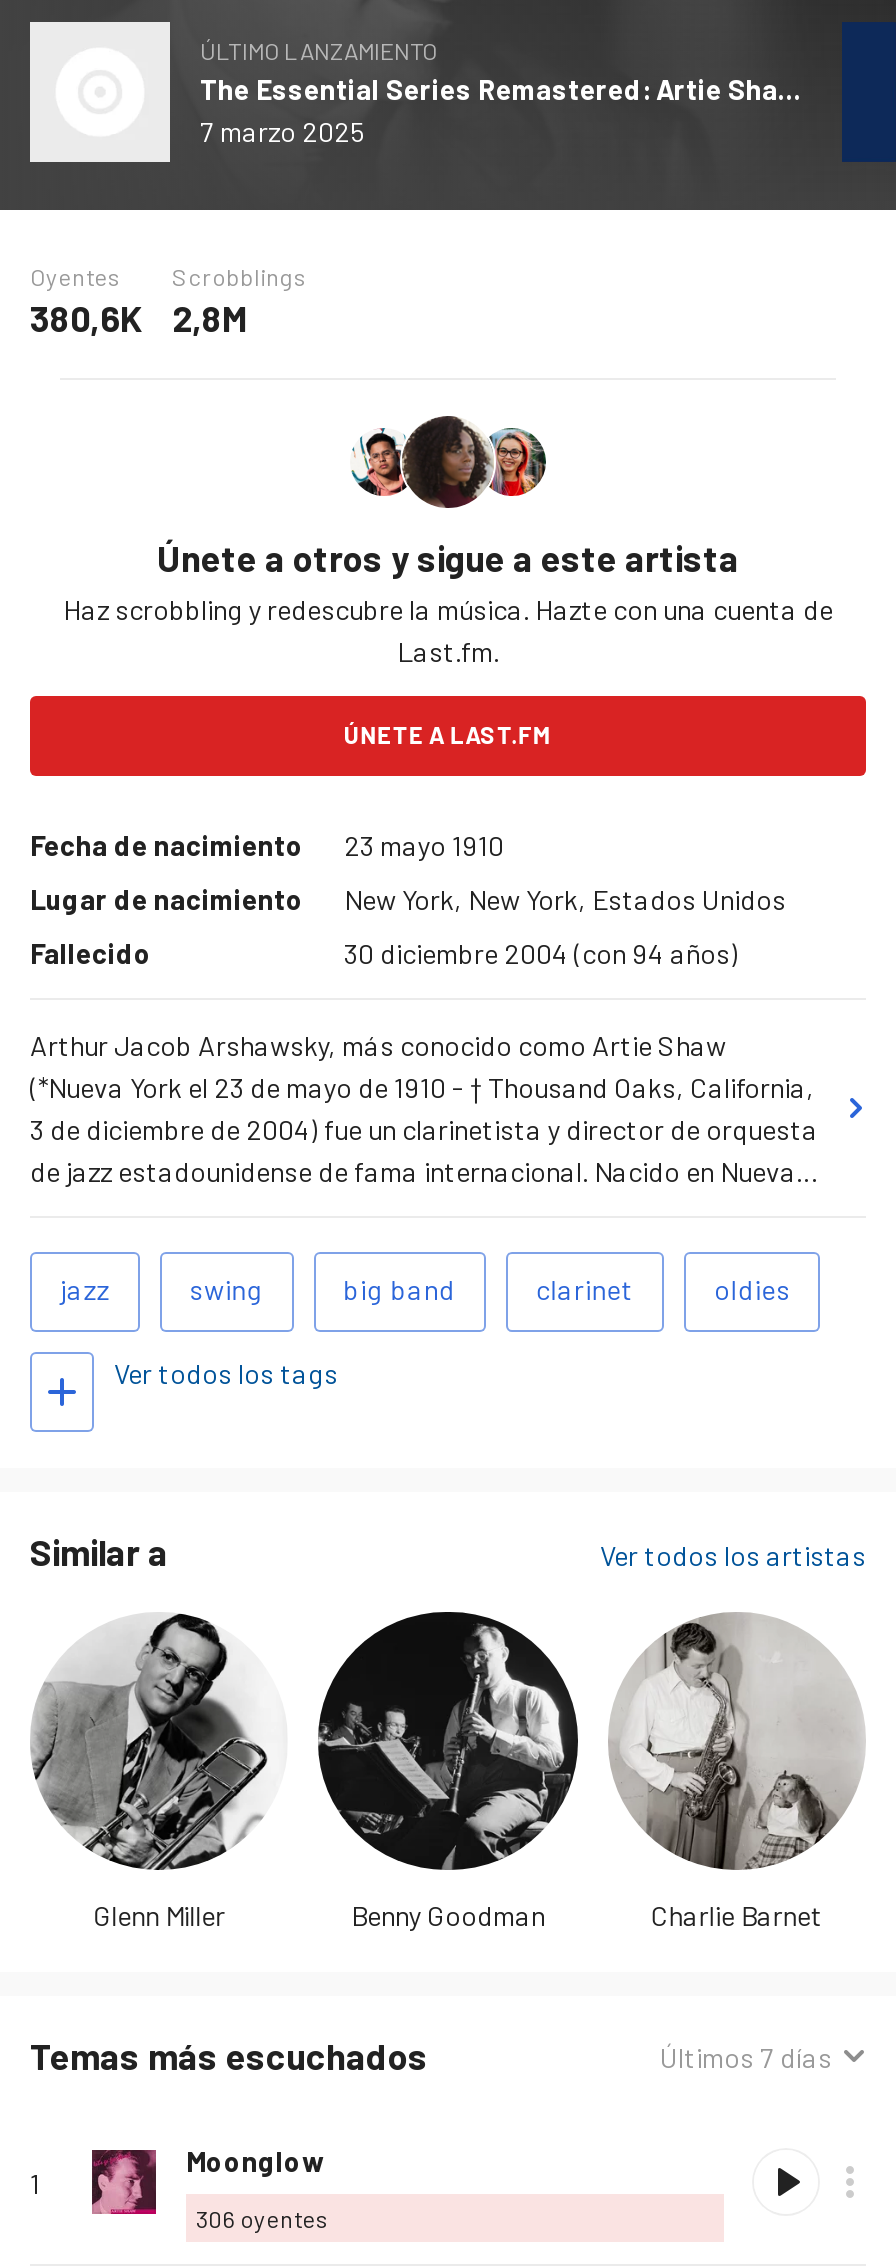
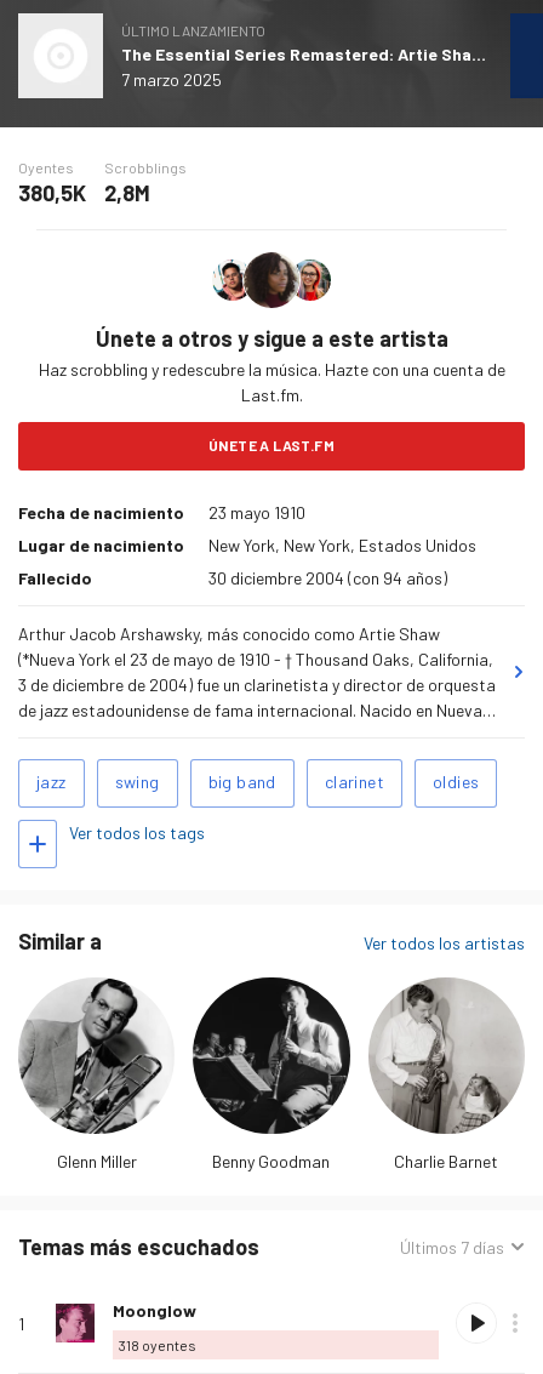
[30,296,248,340] 380,6K 2,8M -> [18,179,150,206] 380,5K 2,8M
[196,2205,330,2233] 306 oyentes -> [119,1337,196,1354] 318 oyentes

